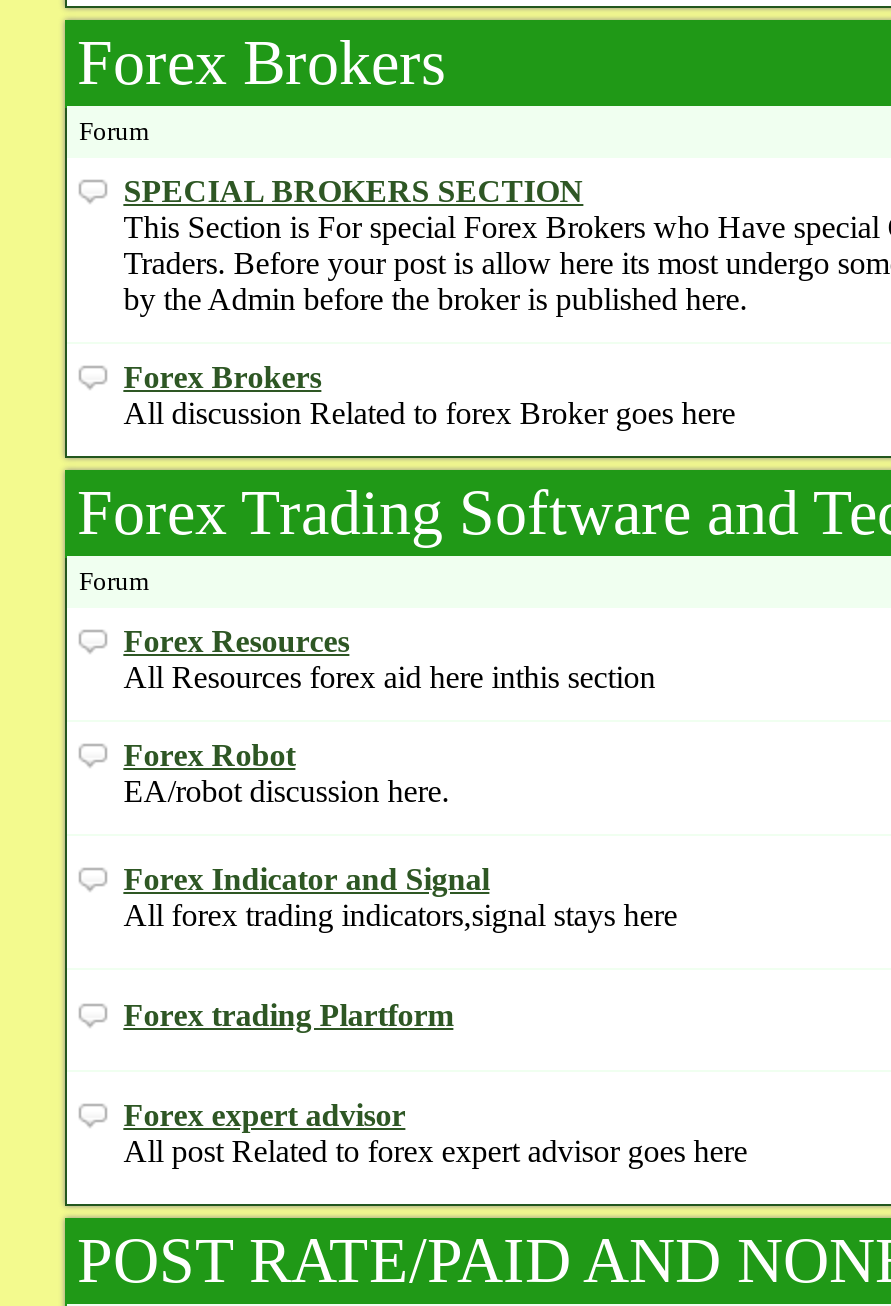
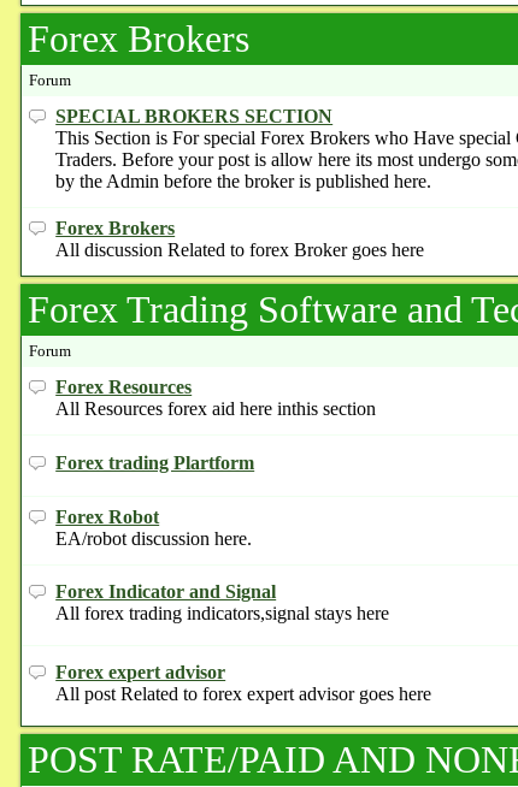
moved [123,738,677,932] -> [56,507,389,623]: Forex Robot | EA/robot discussion here. | Forex Indicator and Signal | All forex trading indicators,signal stays here
moved [123,998,453,1032] -> [56,452,254,473]: Forex trading Plartform

